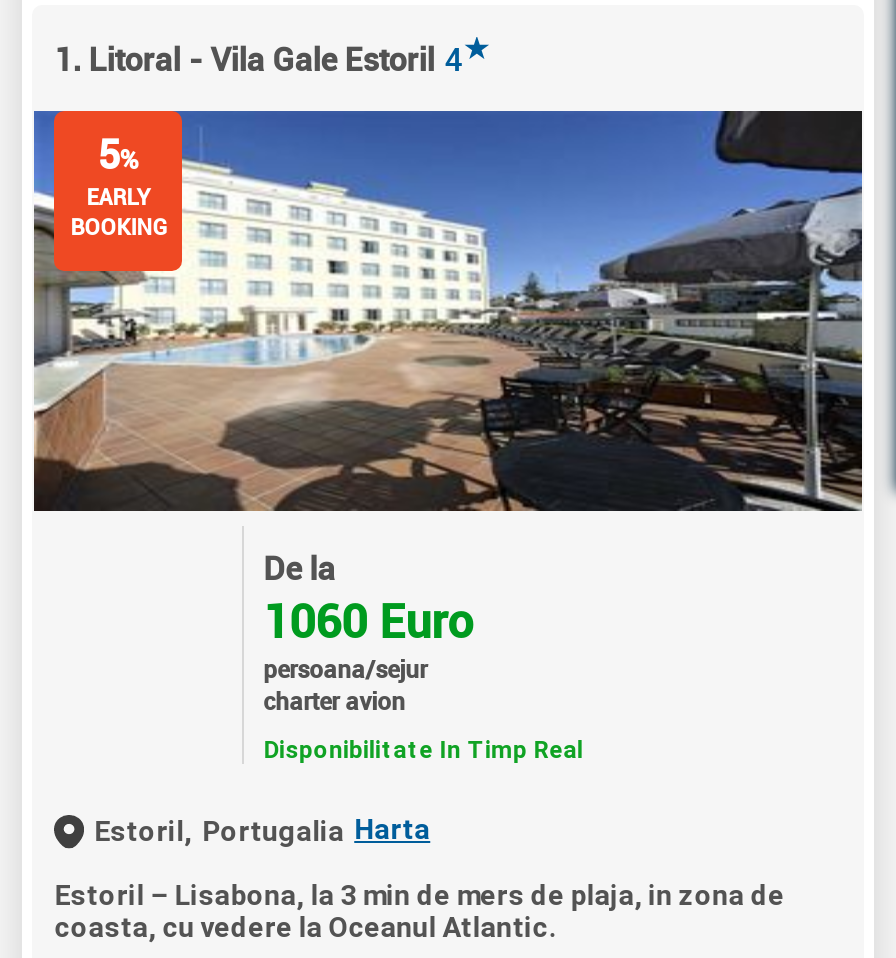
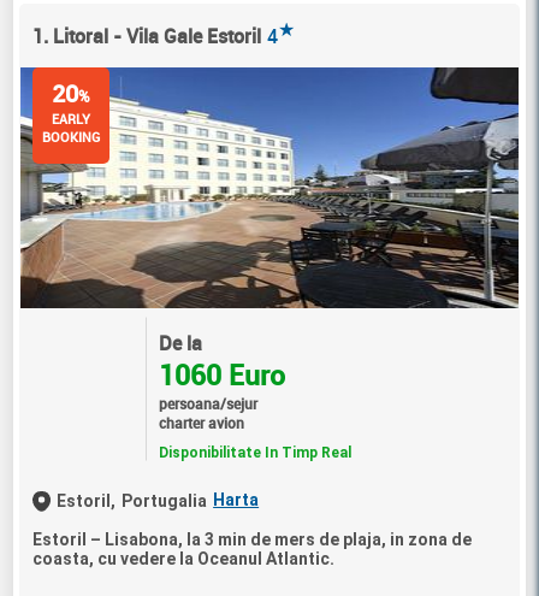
[97,127,139,181] 5% -> [52,77,90,110] 20%

